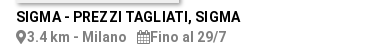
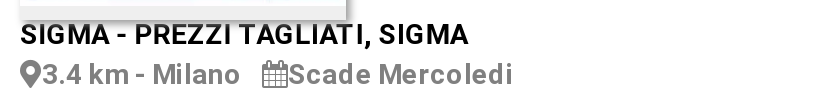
[150,29,226,45] Fino al 29/7 -> [288,58,514,90] Scade Mercoledi

